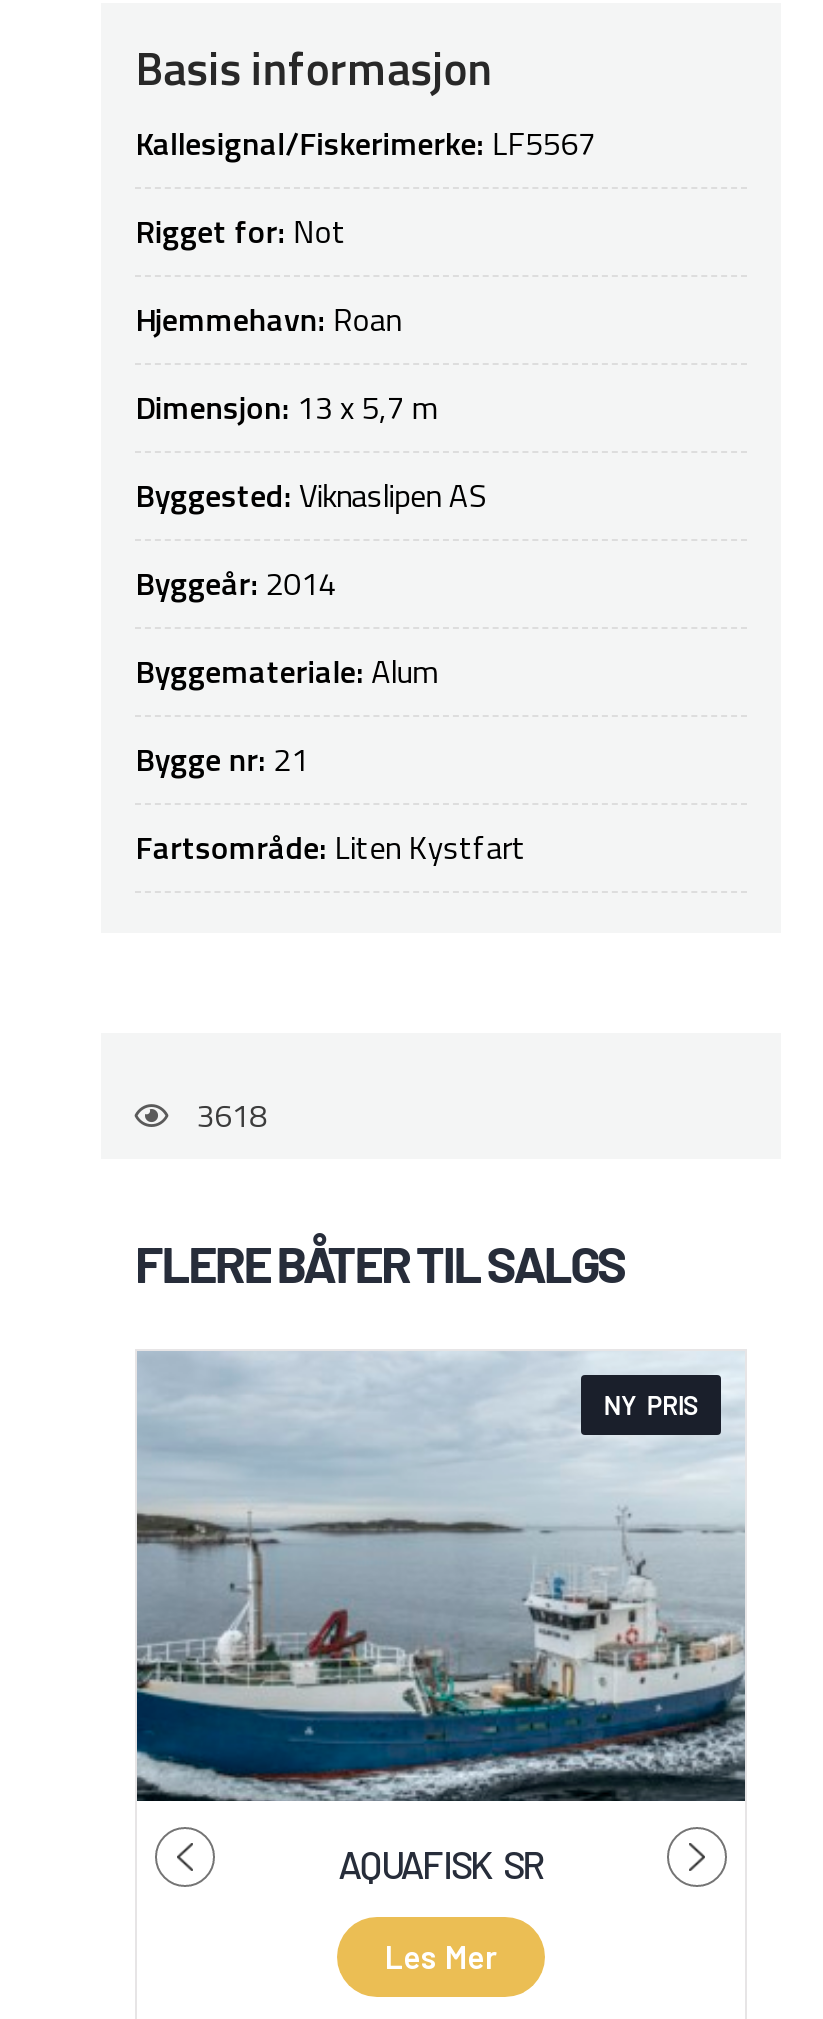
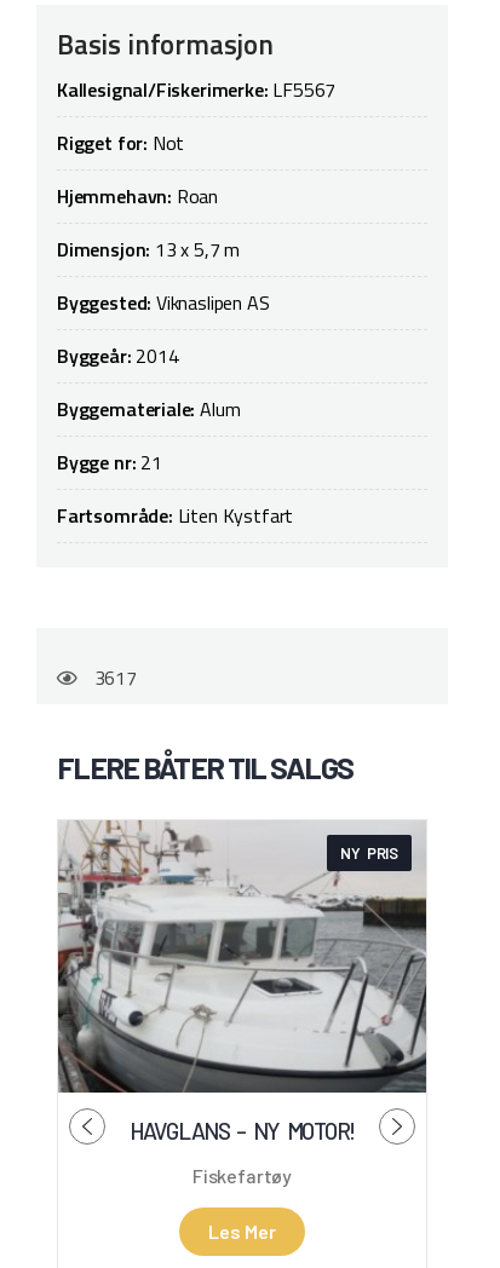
[196,1092,267,1140] 3618 -> [94,664,137,693] 3617
[135,1351,747,1888] [image] | AQUAFISK SR -> [57,820,427,1187] [image] | HAVGLANS – NY MOTOR! | Fiskefartøy

